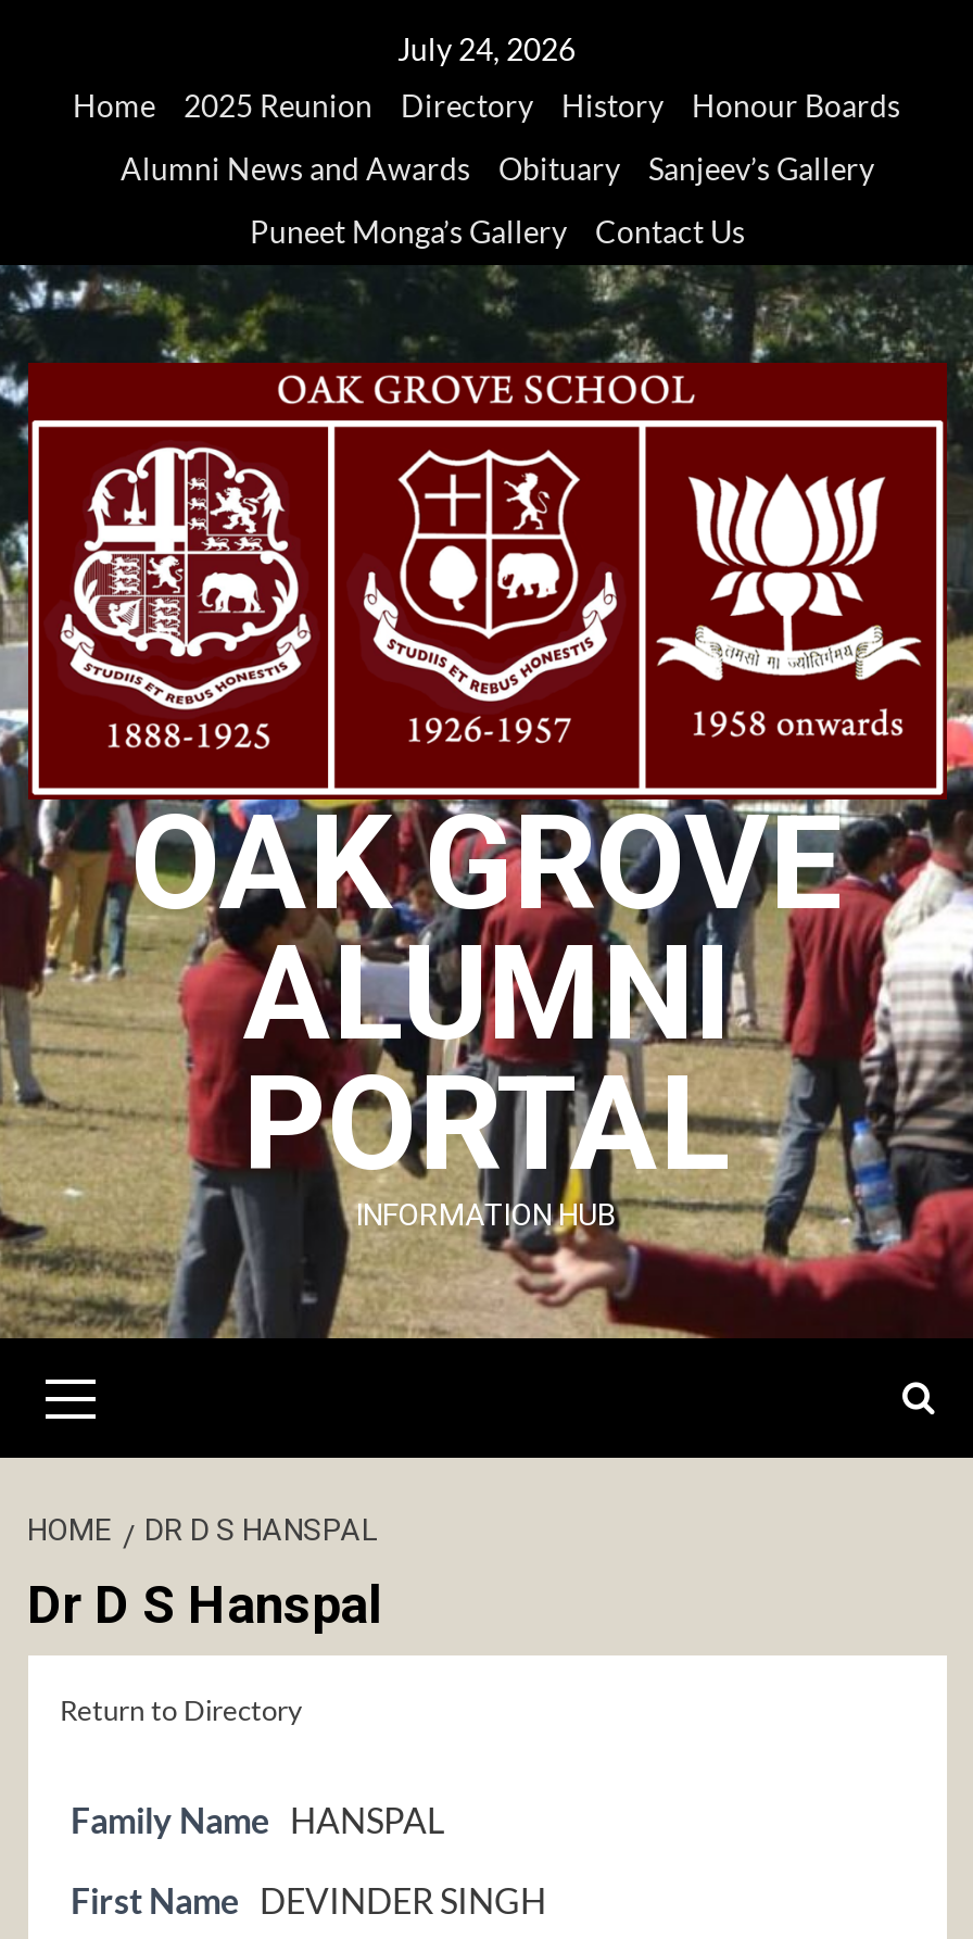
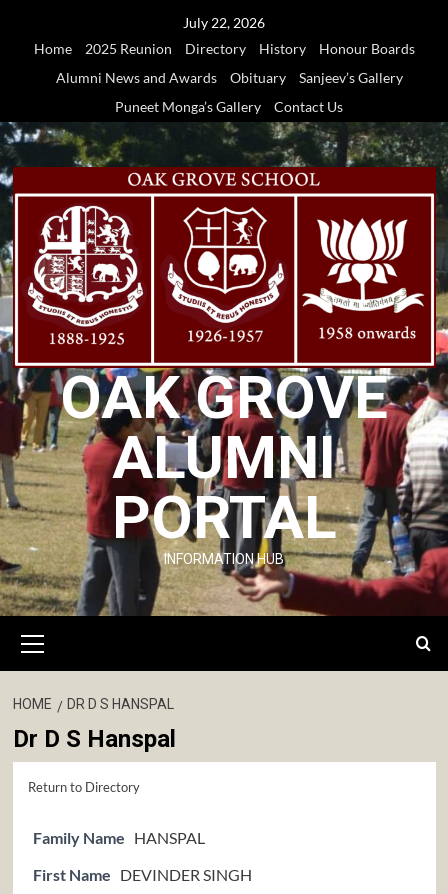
[397,30,576,67] July 24, 2026 -> [183,14,265,31] July 22, 2026

